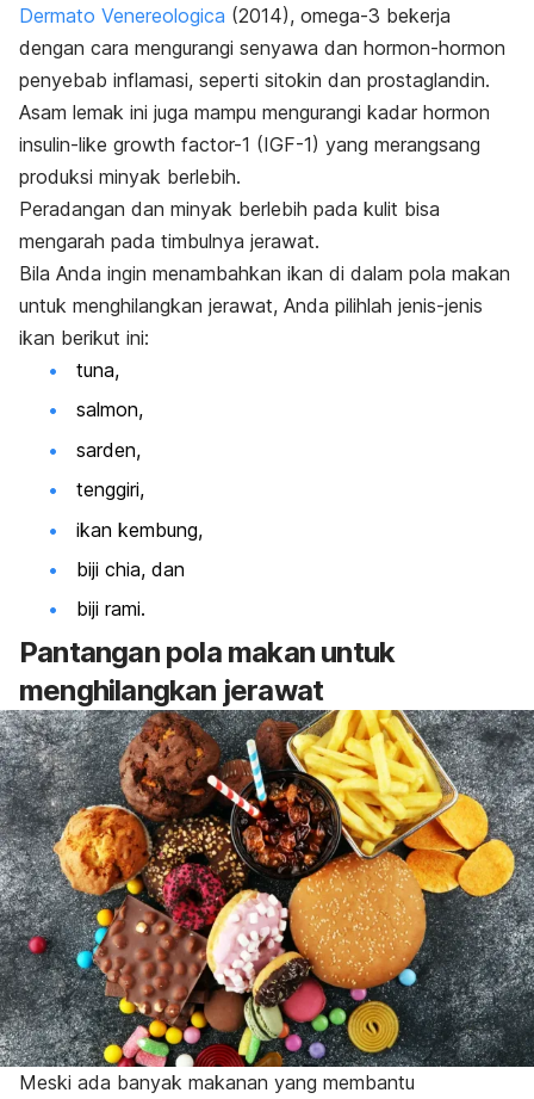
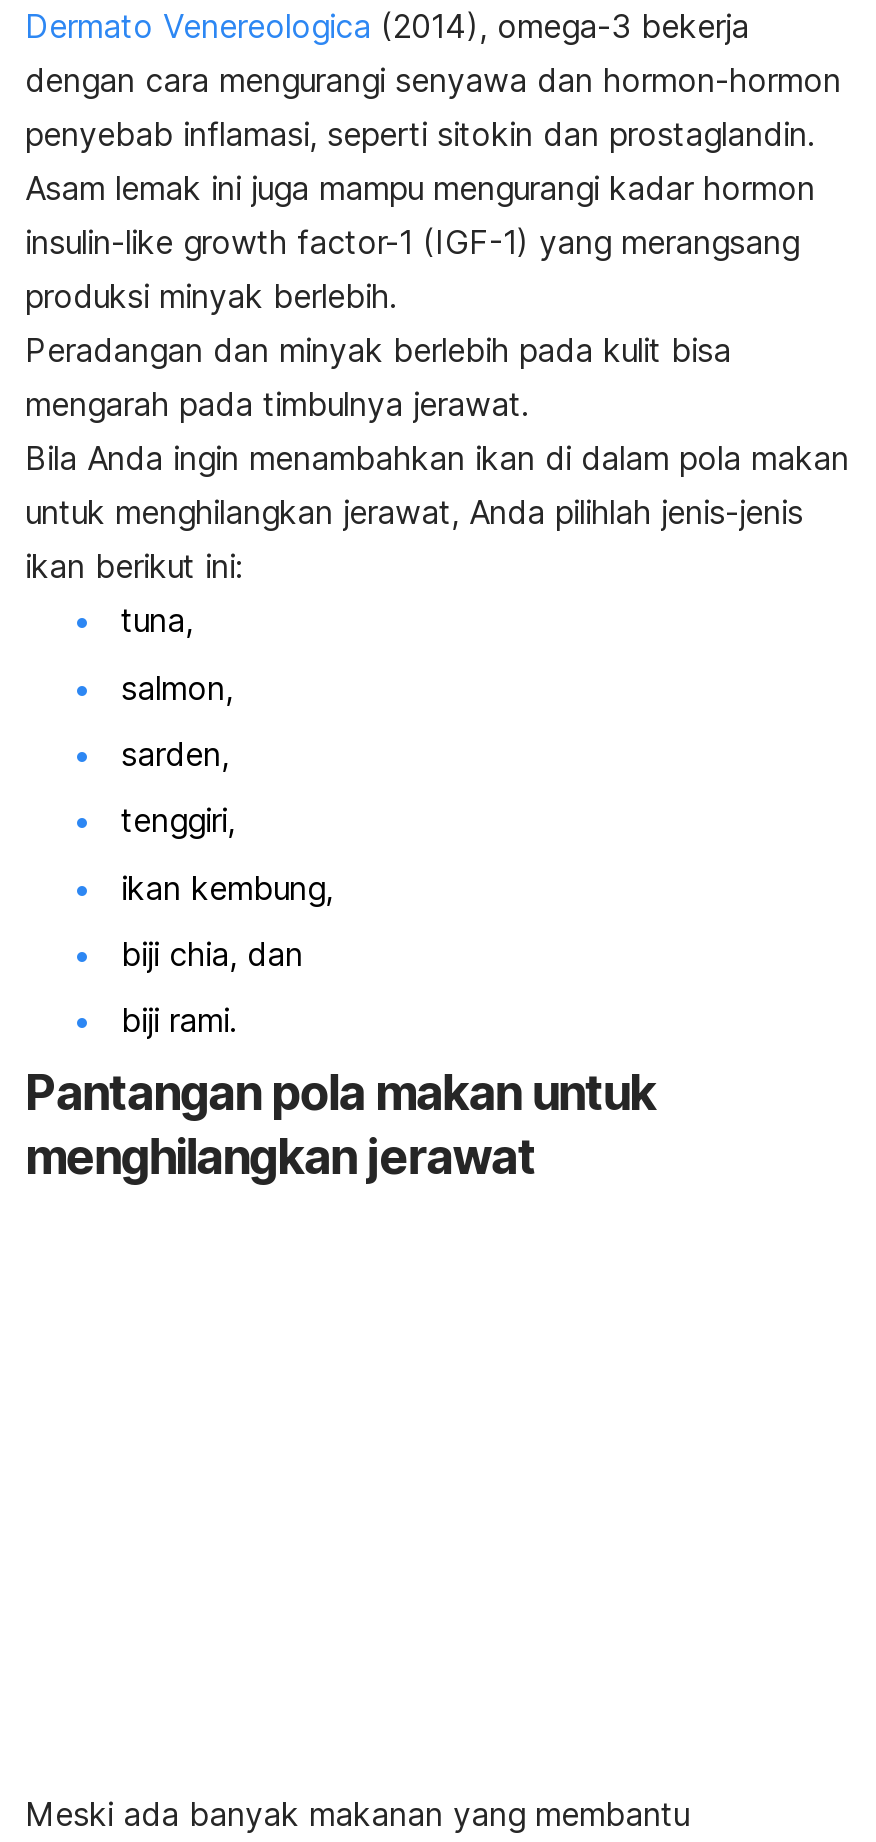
[4,709,530,1068] [image] -> none

